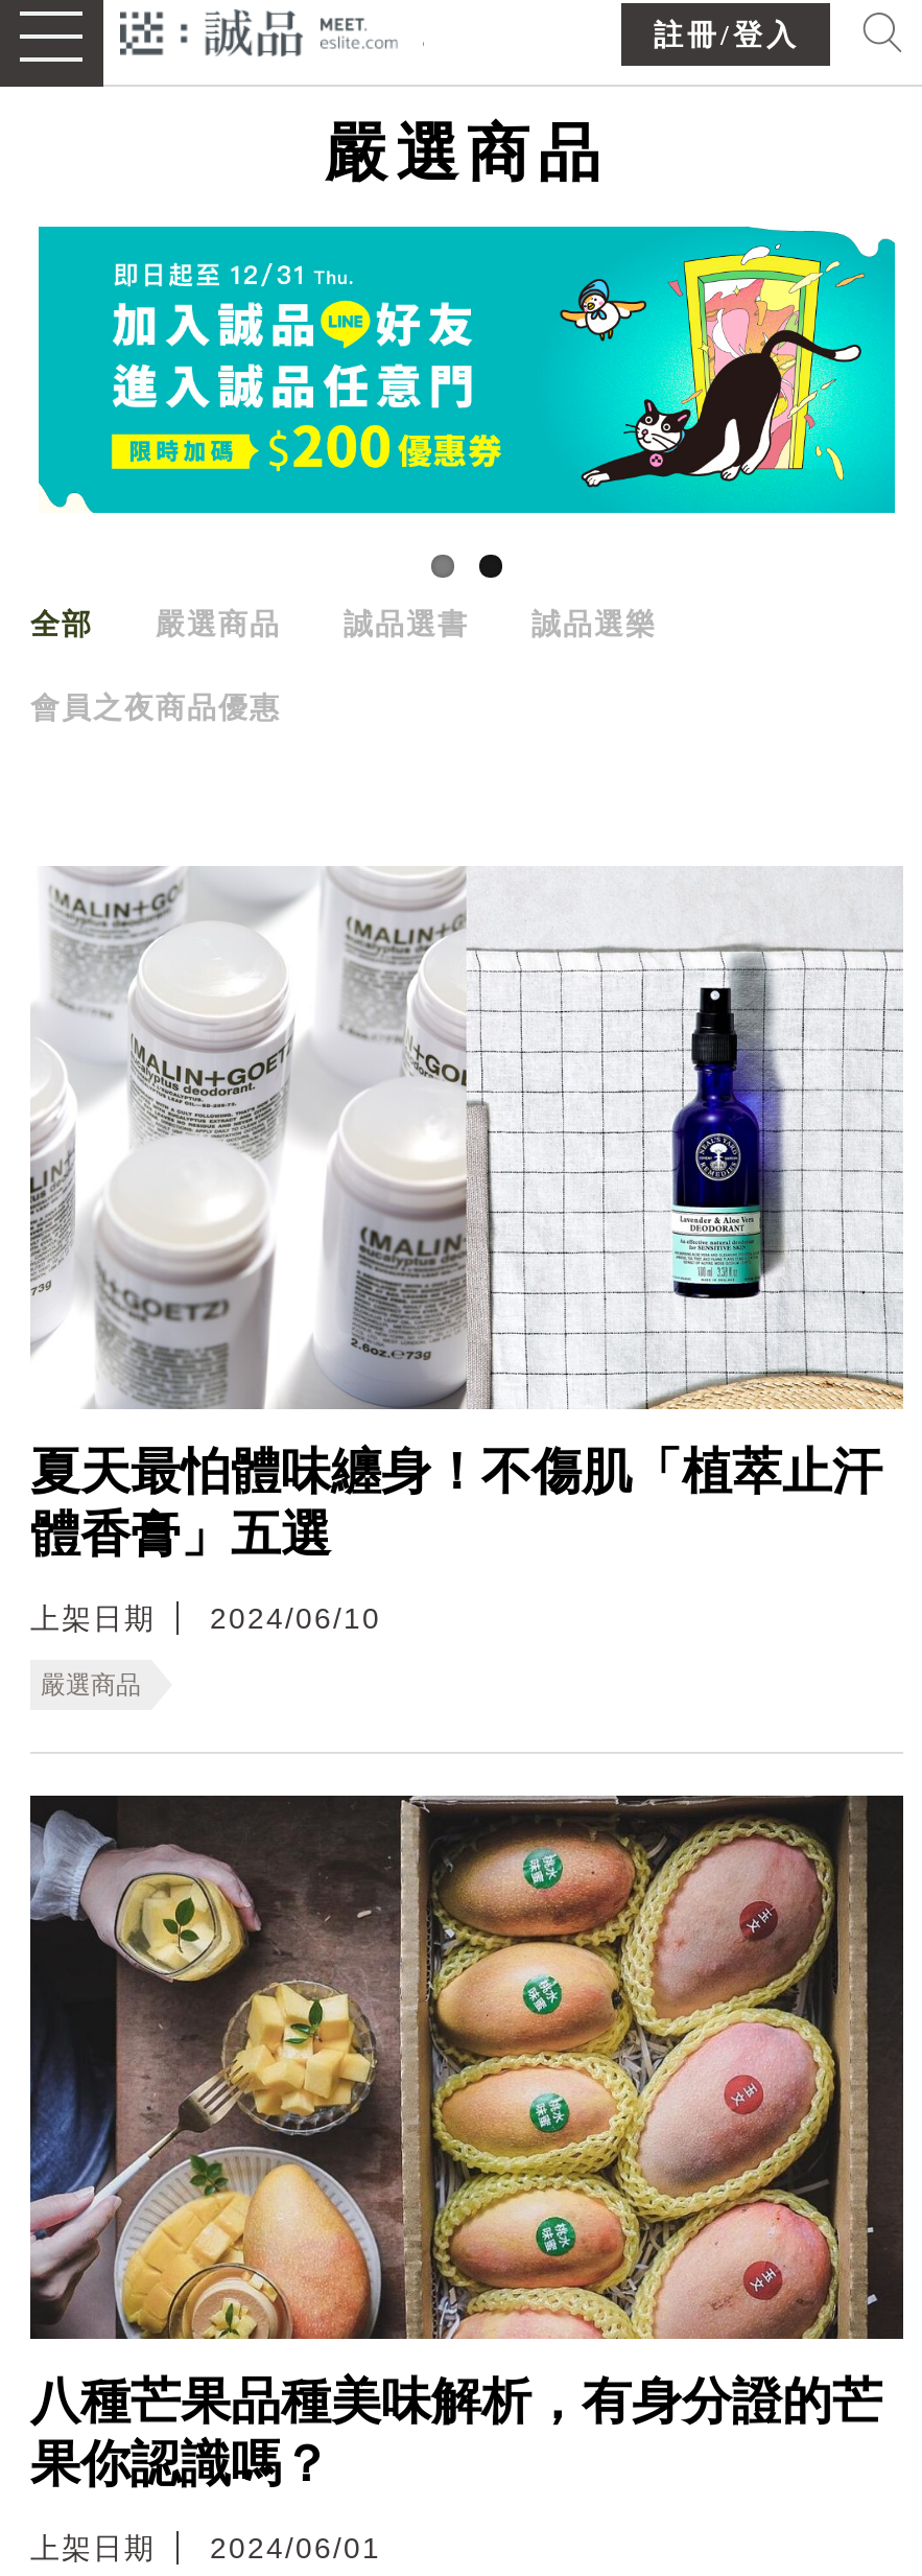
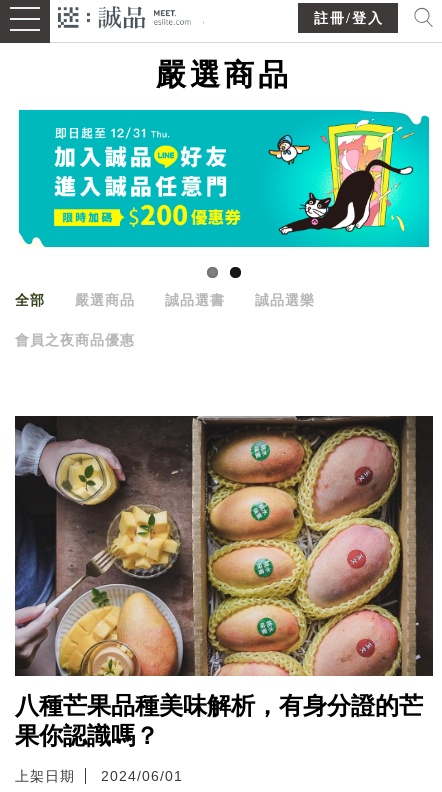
[30,866,903,1699] [image] | 夏天最怕體味纏身！不傷肌「植萃止汗 | 體香膏」五選 | 上架日期 | 2024/06/10 | 嚴選商品 -> none

